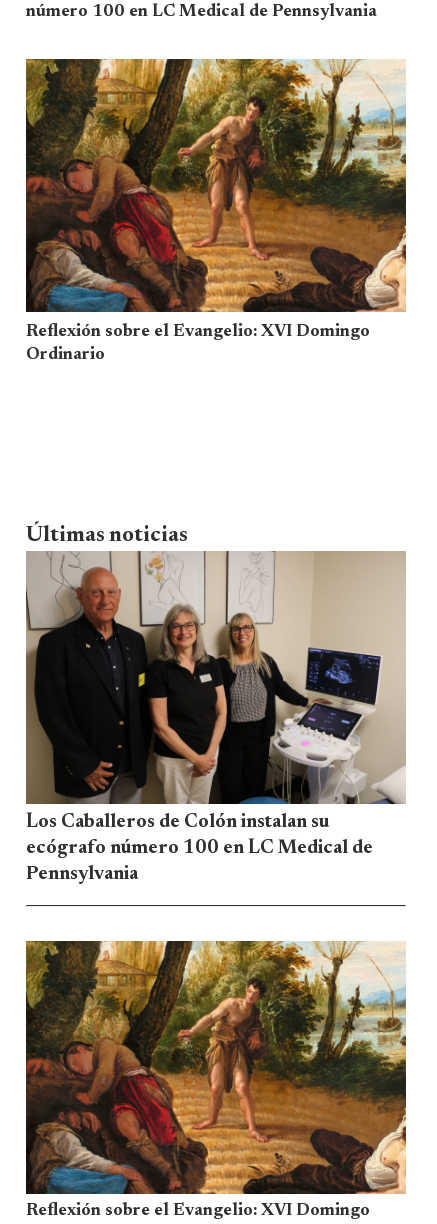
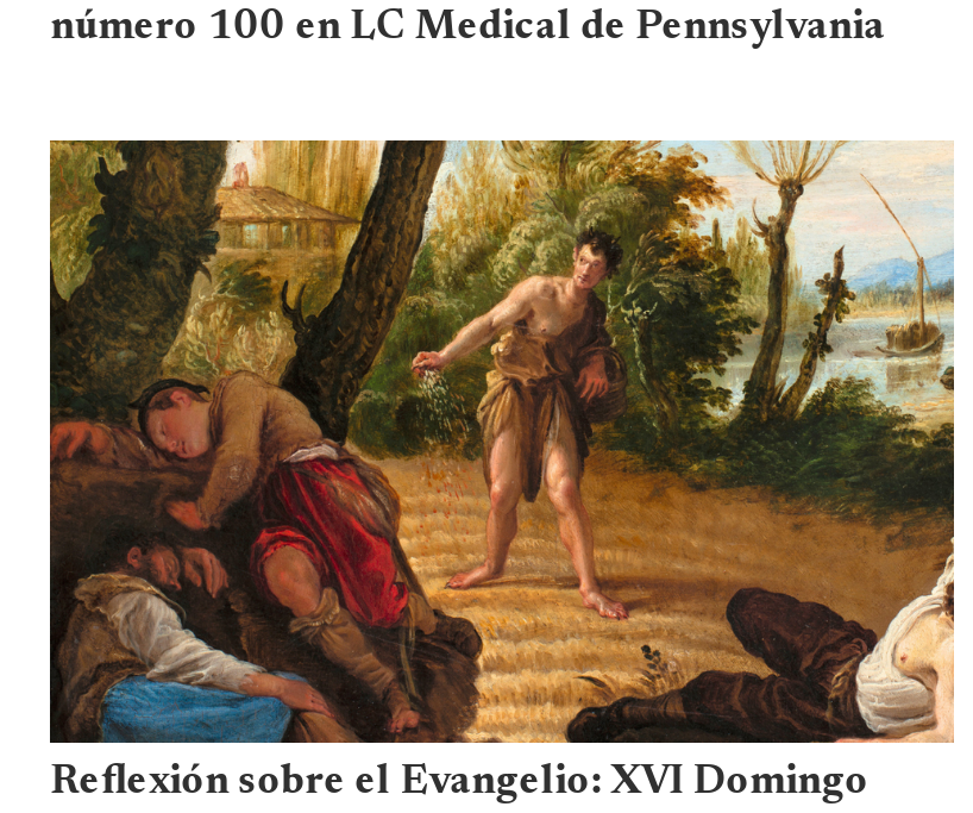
[26,322,370,363] Reflexión sobre el Evangelio: XVI Domingo | Ordinario -> none
[26,525,188,547] Últimas noticias -> none
[25,550,407,884] [image] | Los Caballeros de Colón instalan su | ecógrafo número 100 en LC Medical de | Pennsylvania -> none

